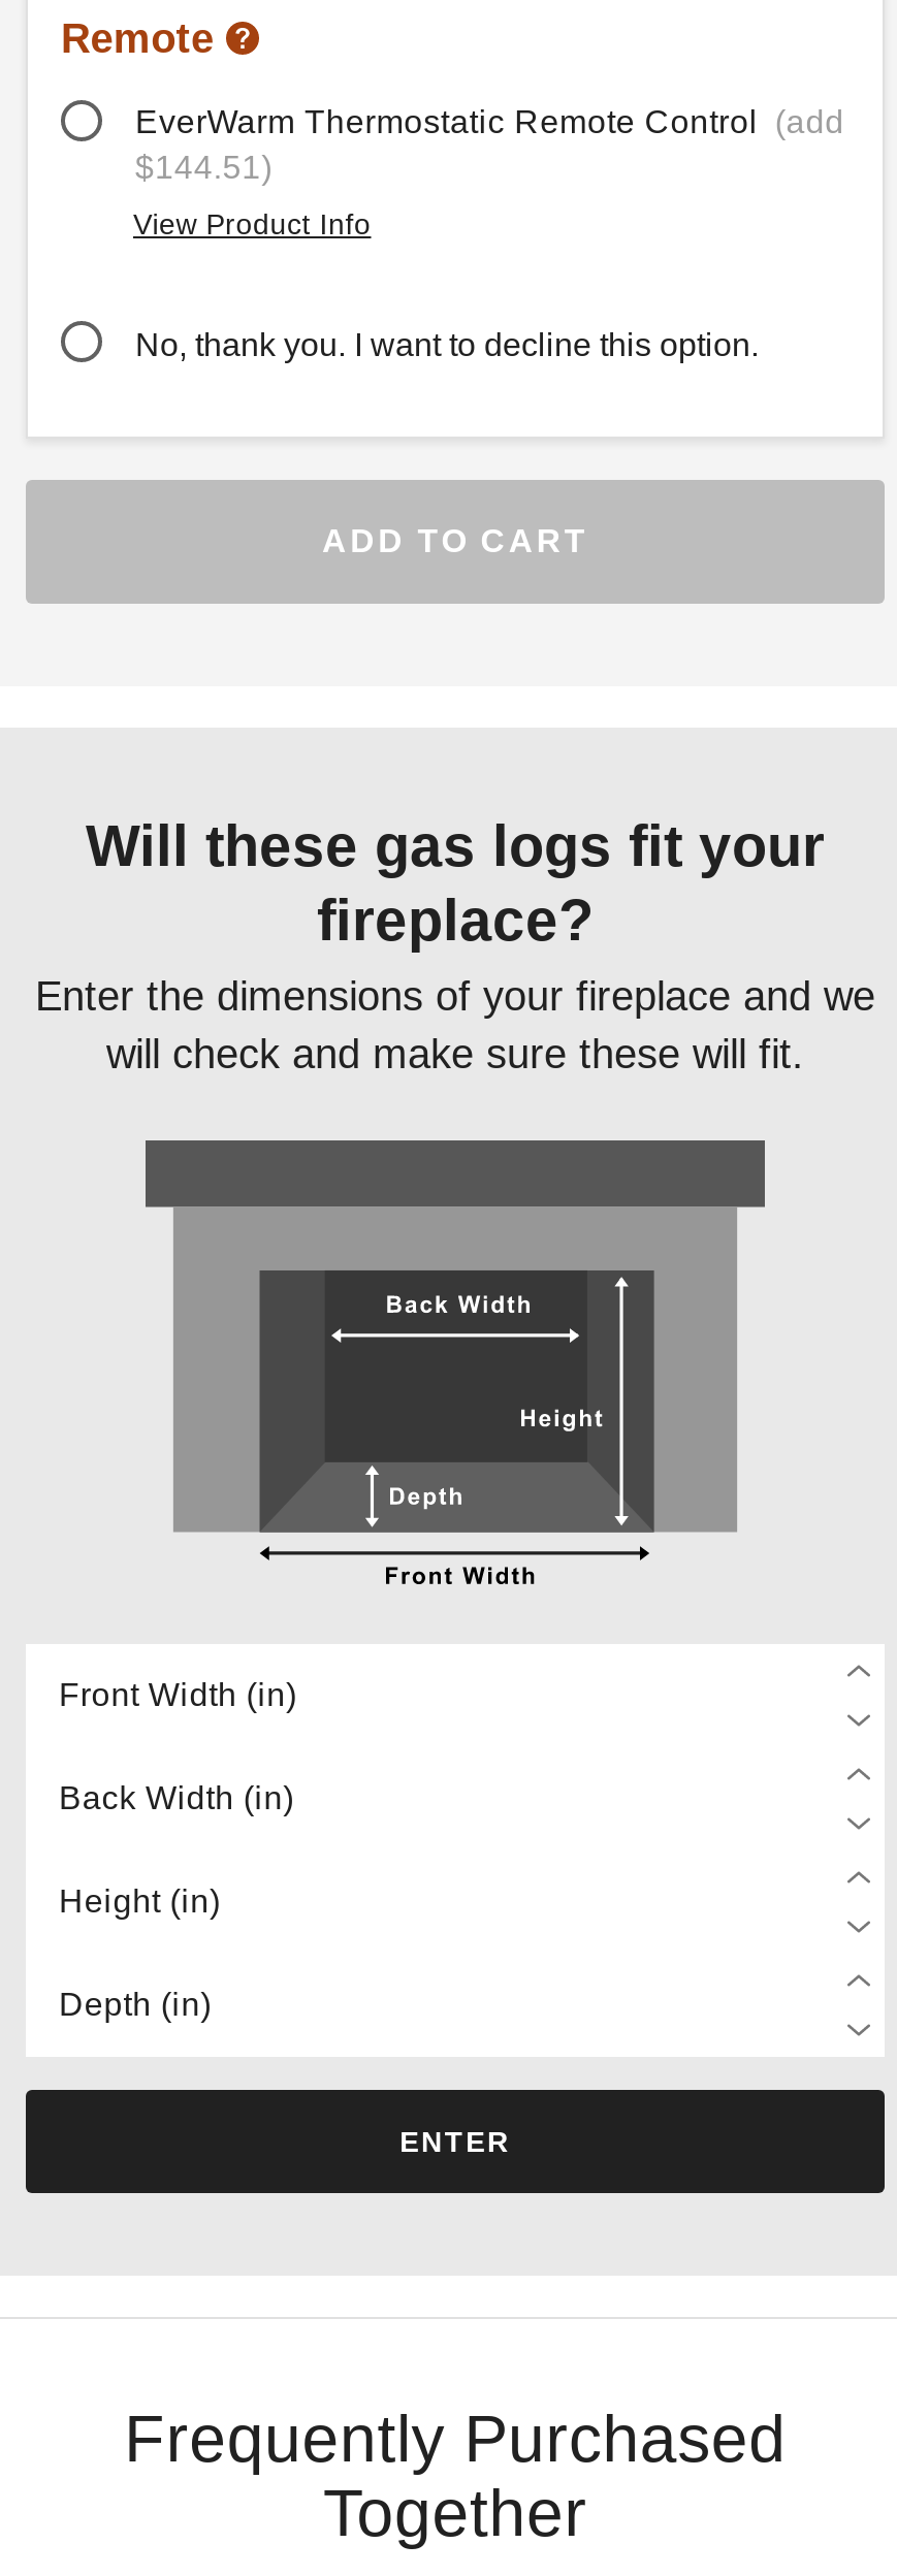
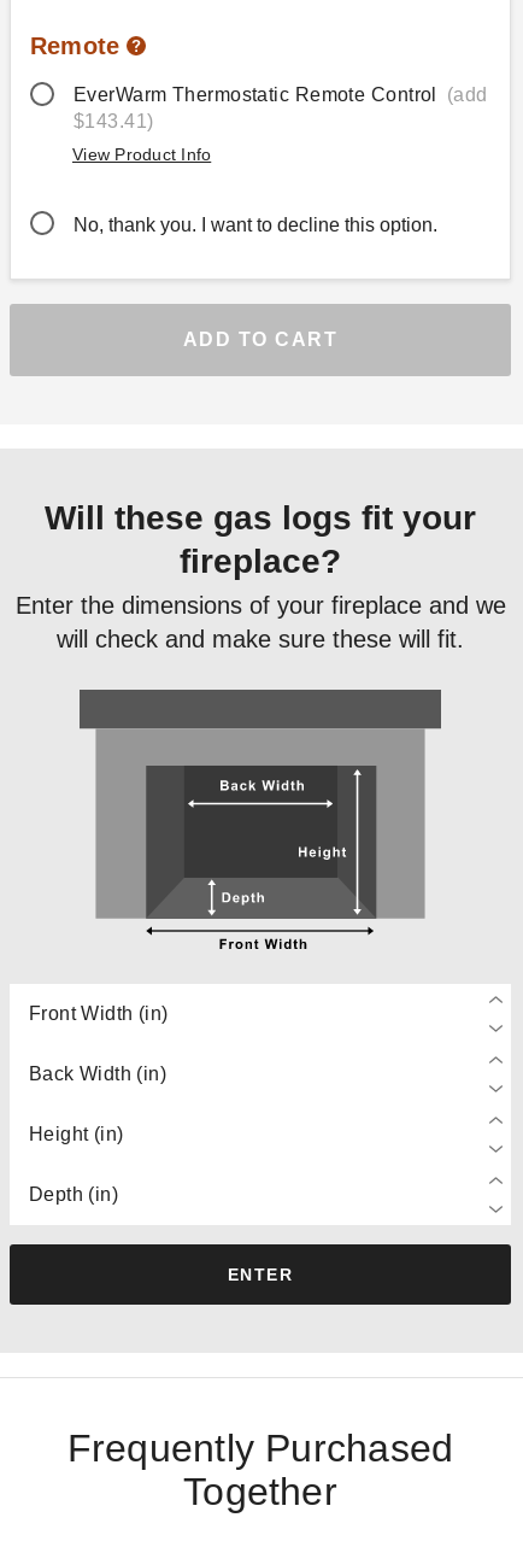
[135,150,273,185] $144.51) -> [74,111,154,131] $143.41)

